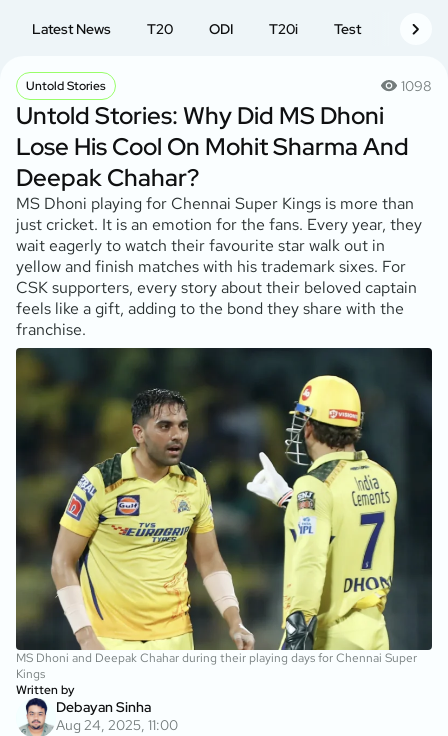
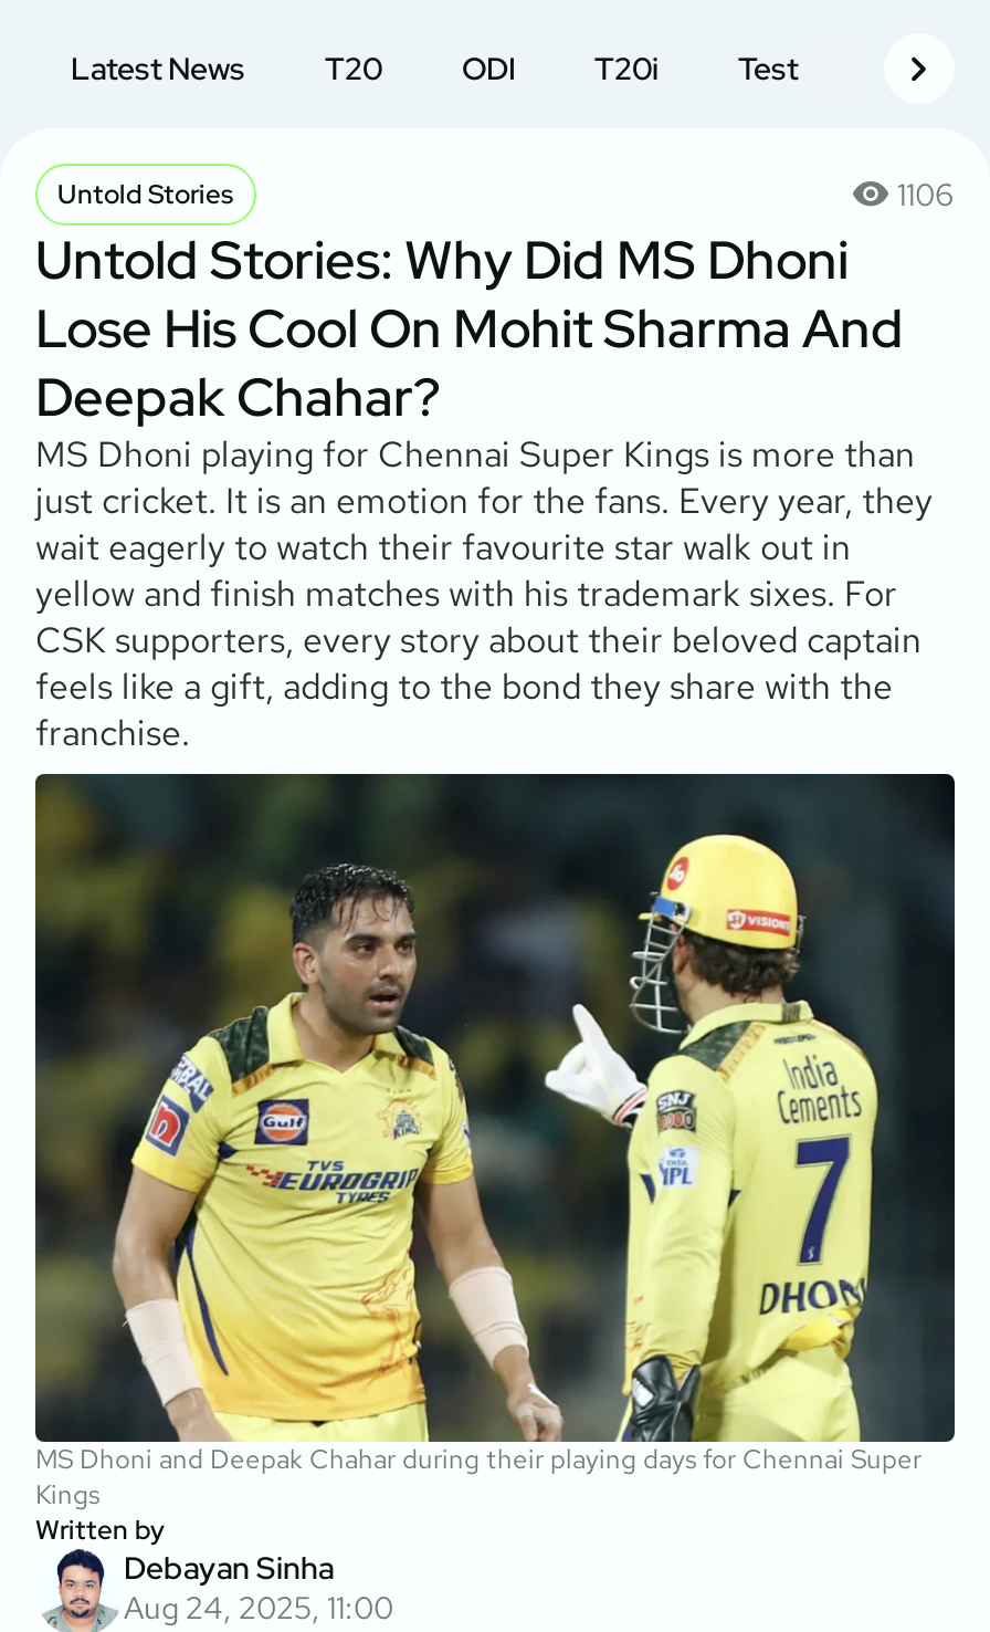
[401,77,432,95] 1098 -> [897,175,955,215] 1106

